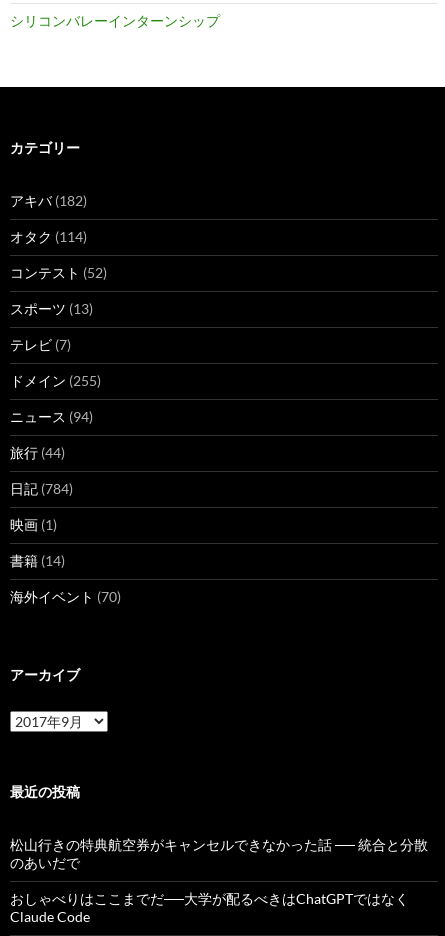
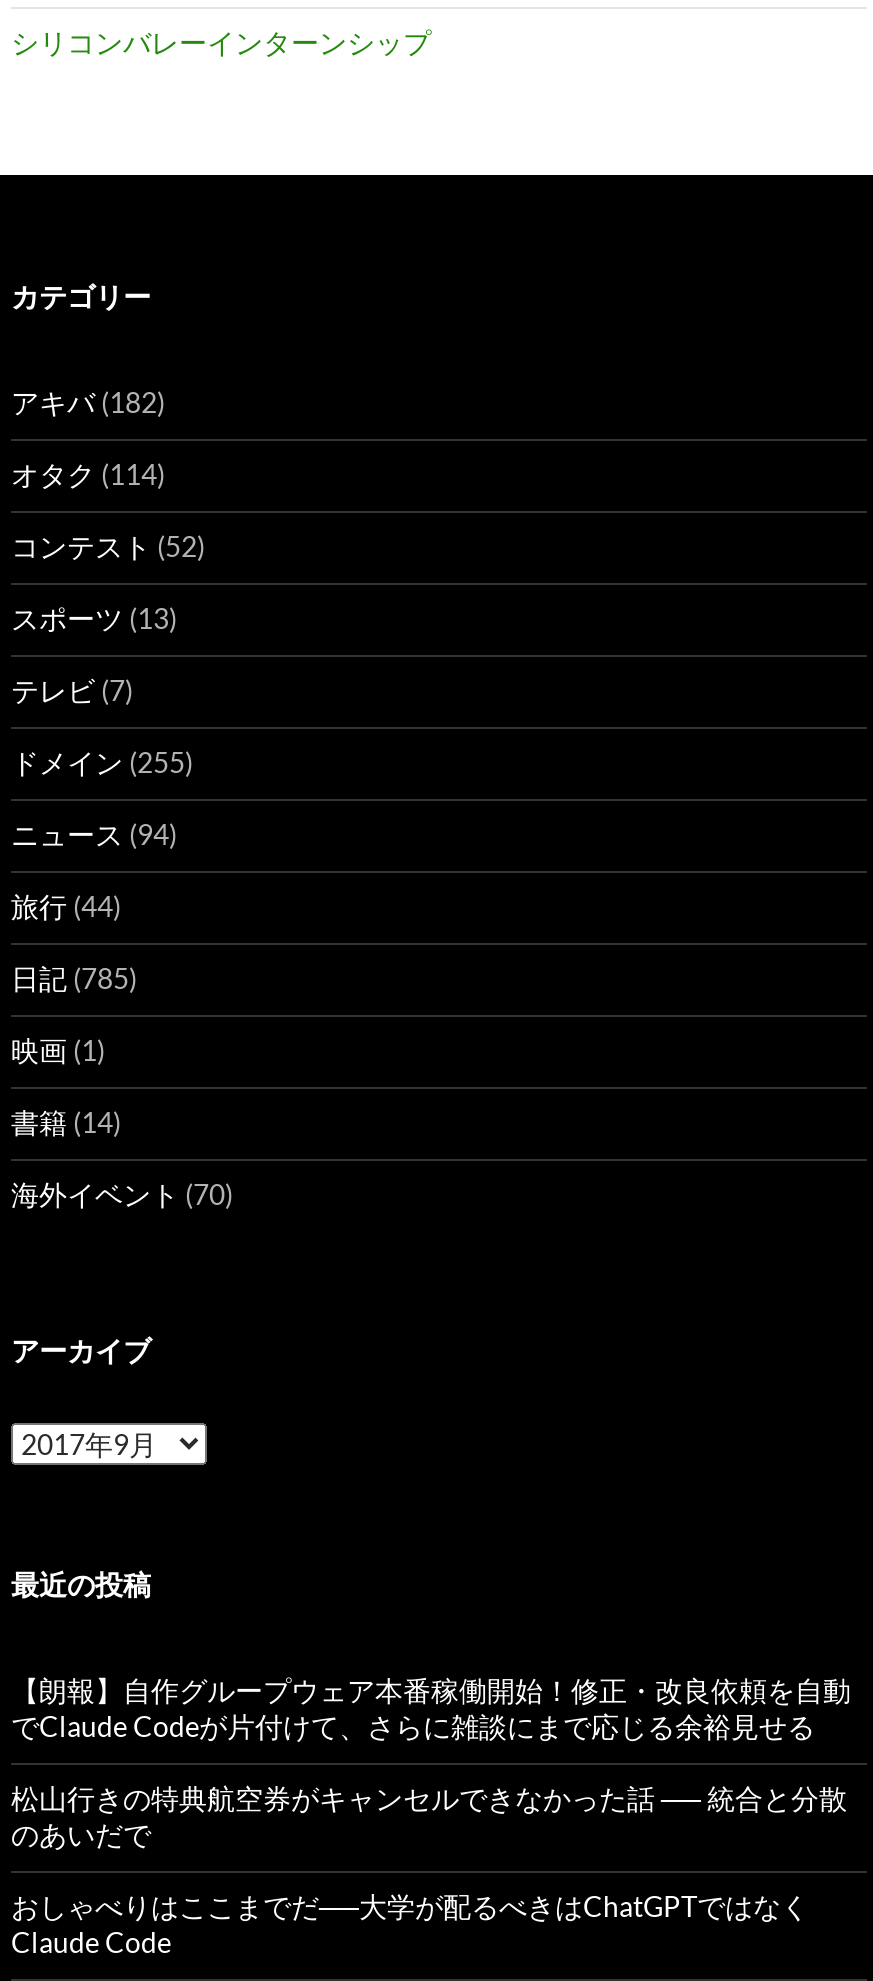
[10,480,73,497] 日記(784) -> [11,961,137,995] 日記(785)
none -> [11,1673,851,1743] 【朗報】自作グループウェア本番稼働開始！修正・改良依頼を自動 | でClaude Codeが片付けて、さらに雑談にまで応じる余裕見せる

